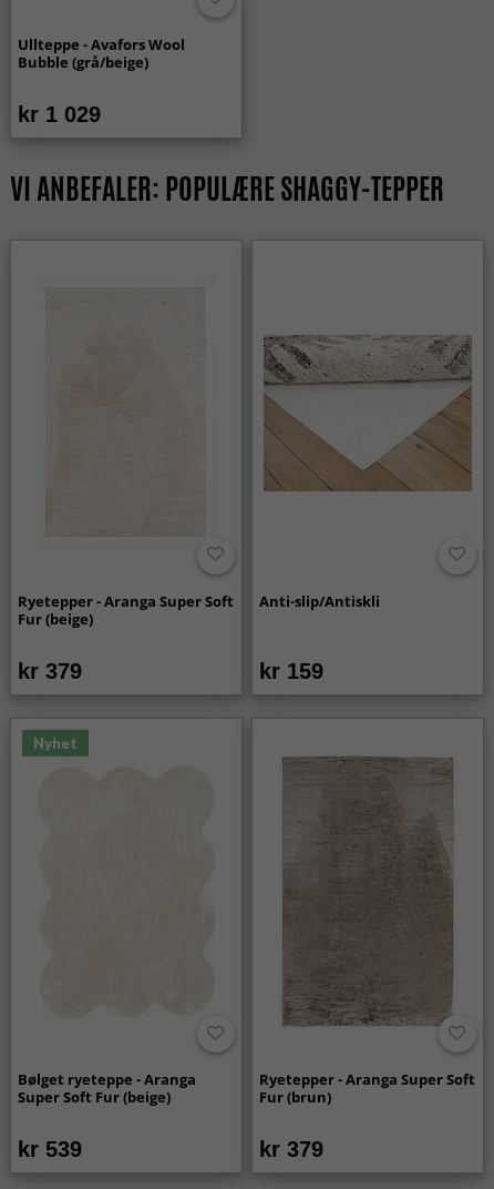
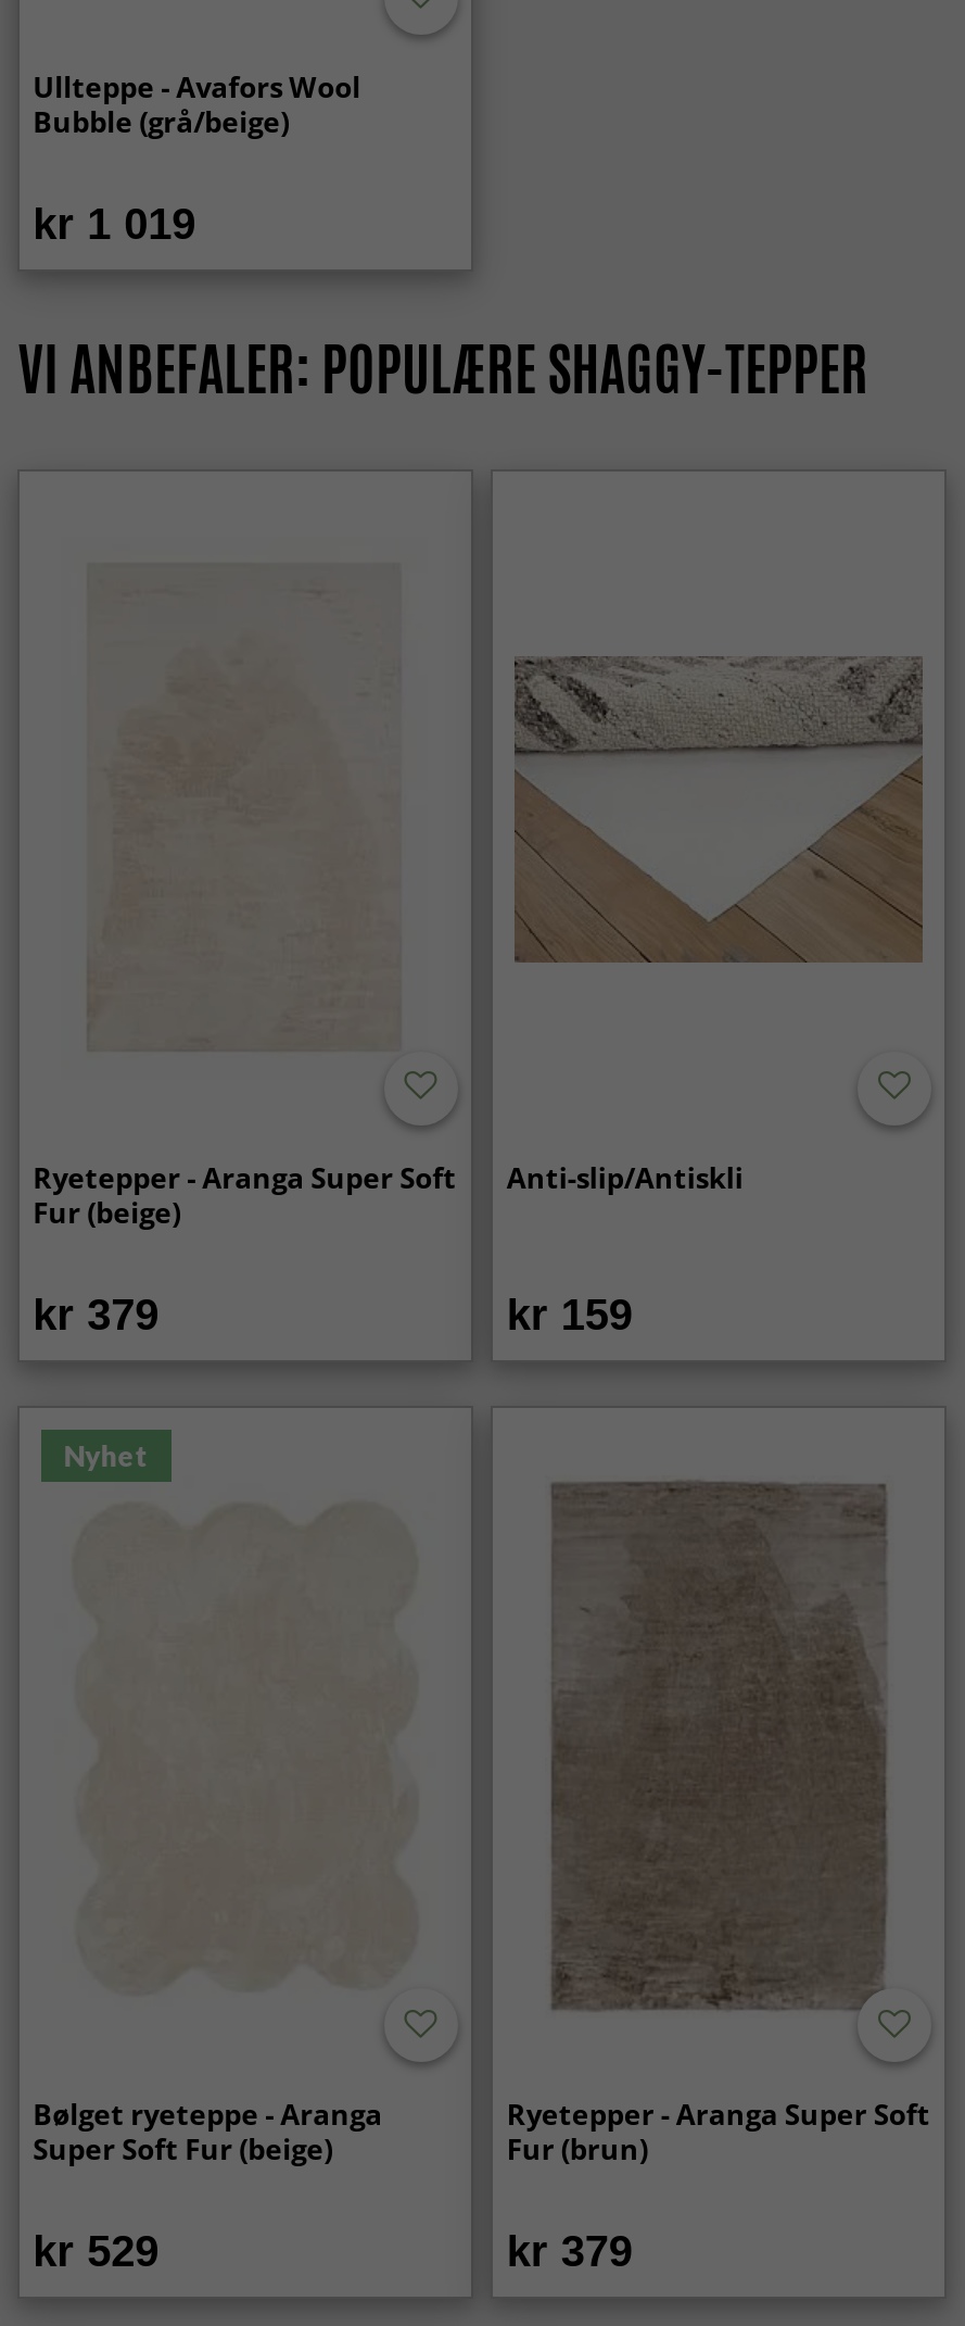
[18,102,101,126] kr 1 029 -> [33,199,196,247] kr 1 019
[18,1137,82,1162] kr 539 -> [33,2228,159,2276] kr 529

